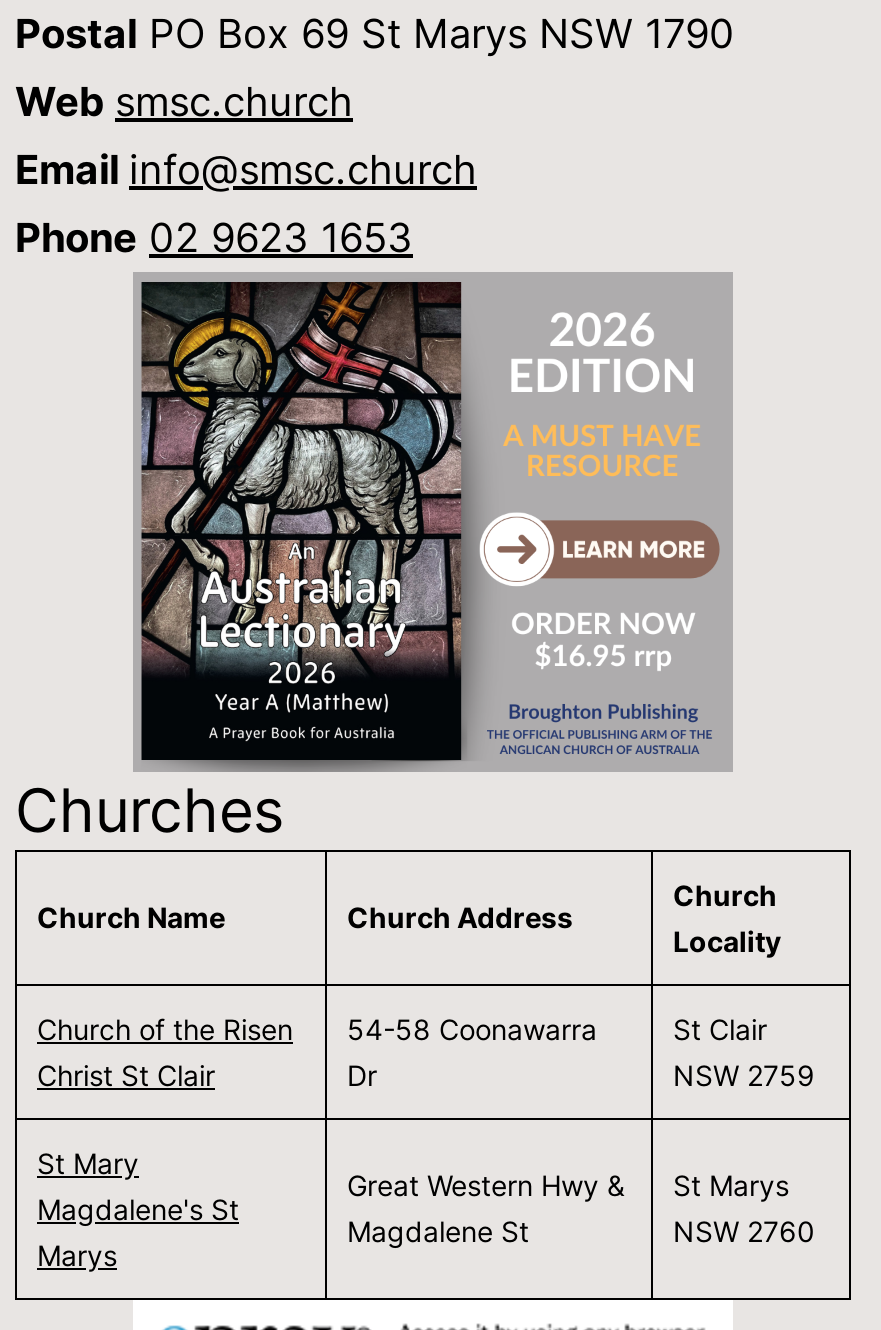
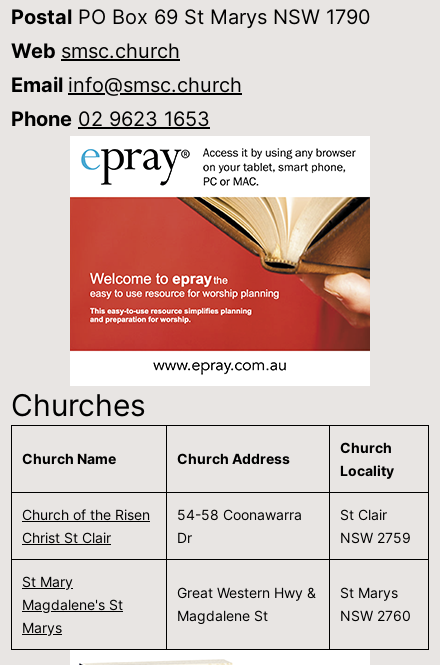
[133,272,733,772] [image] -> [69,136,371,386] [image]

